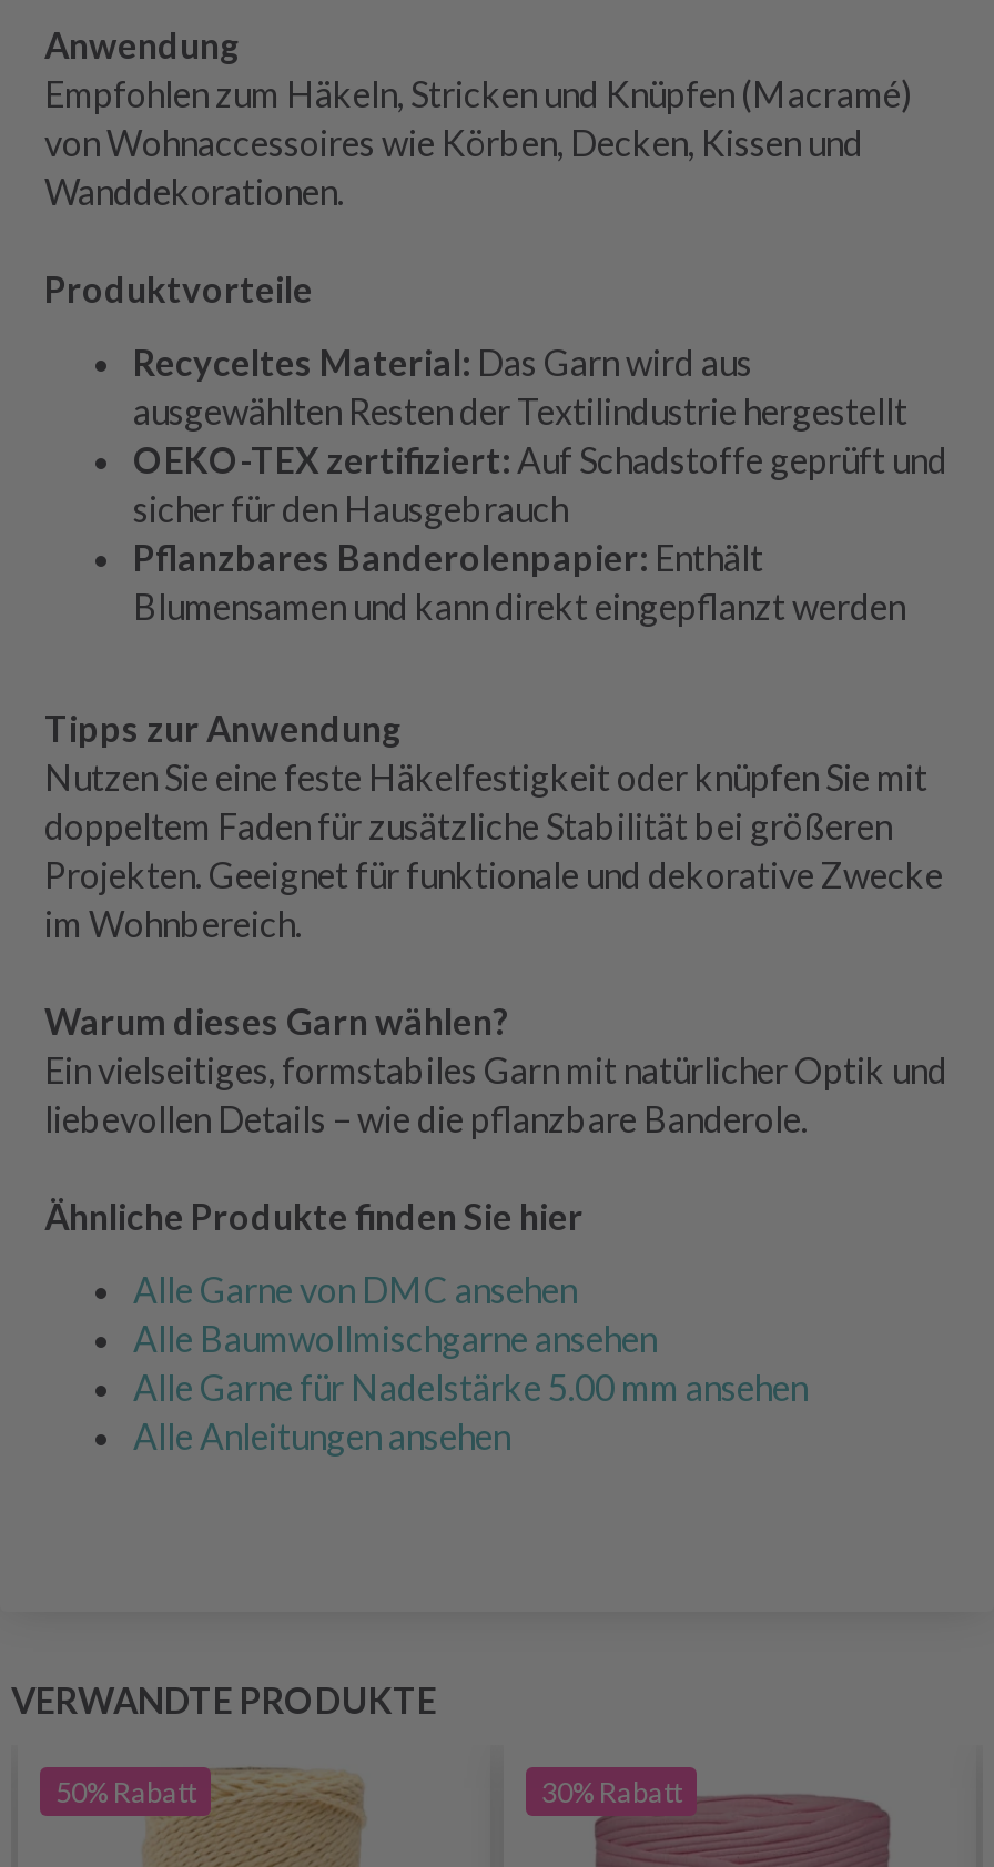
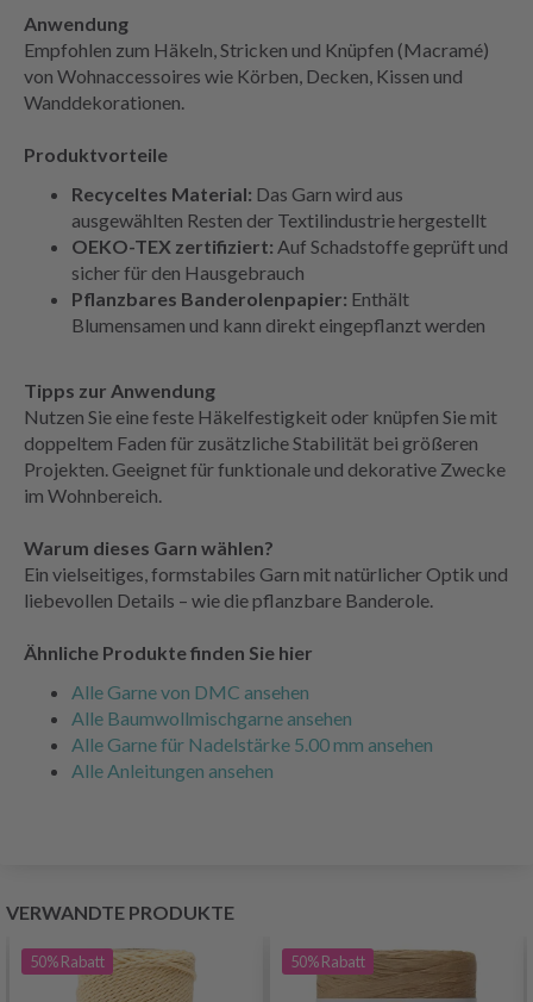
[541,1773,681,1809] 30% Rabatt -> [290,952,365,971] 50% Rabatt

